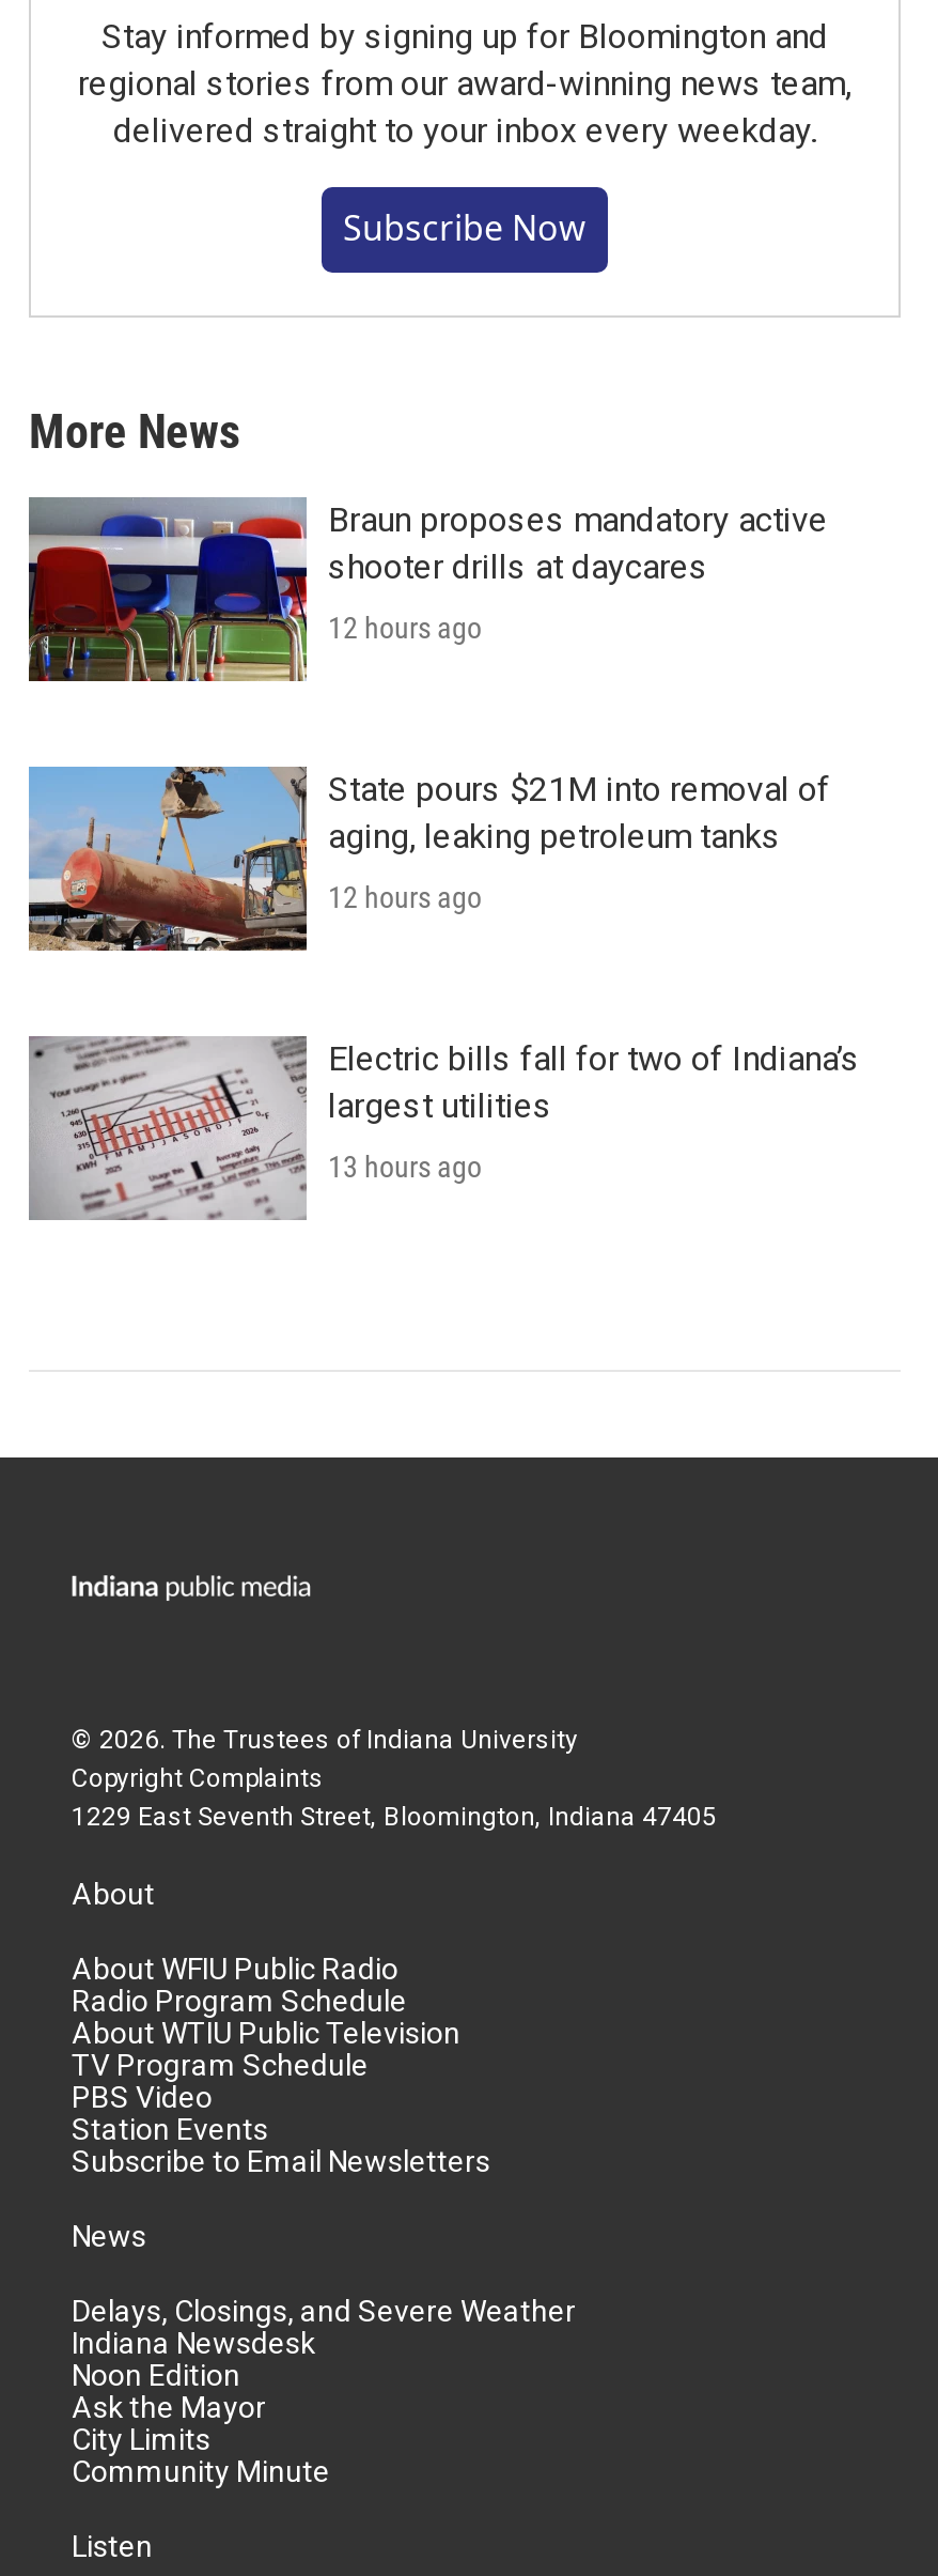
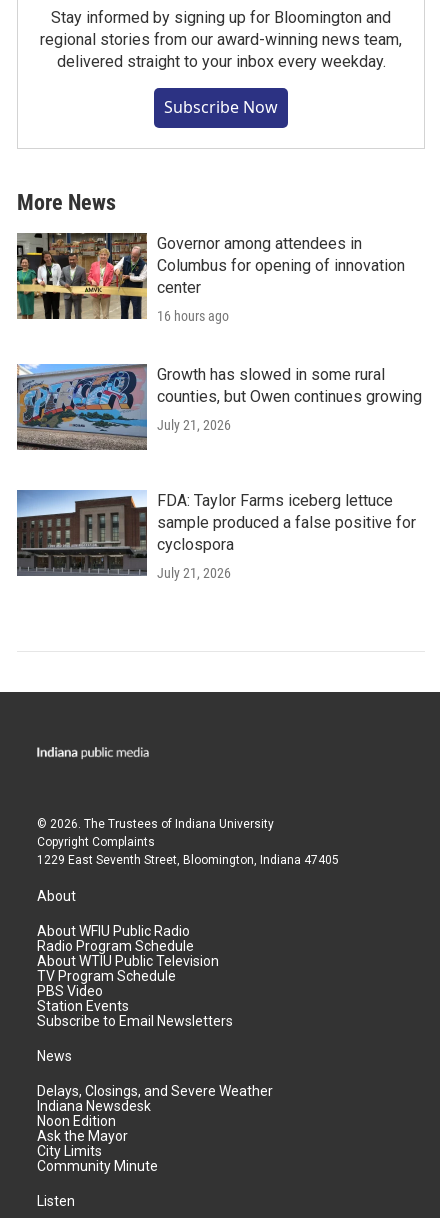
[27,497,828,683] [image] | Braun proposes mandatory active | shooter drills at daycares -> [16,232,405,320] [image] | Governor among attendees in | Columbus for opening of innovation | center
[328,610,482,644] 12 hours ago -> [157,308,229,324] 16 hours ago
[27,765,830,953] [image] | State pours $21M into removal of | aging, leaking petroleum tanks -> [16,363,422,451] [image] | Growth has slowed in some rural | counties, but Owen continues growing
[328,880,482,914] 12 hours ago -> [157,417,231,433] July 21, 2026
[29,1034,860,1222] [image] | Electric bills fall for two of Indiana’s | largest utilities -> [17,489,416,577] [image] | FDA: Taylor Farms iceberg lettuce | sample produced a false positive for | cyclospora
[328,1149,482,1183] 13 hours ago -> [157,565,231,581] July 21, 2026

